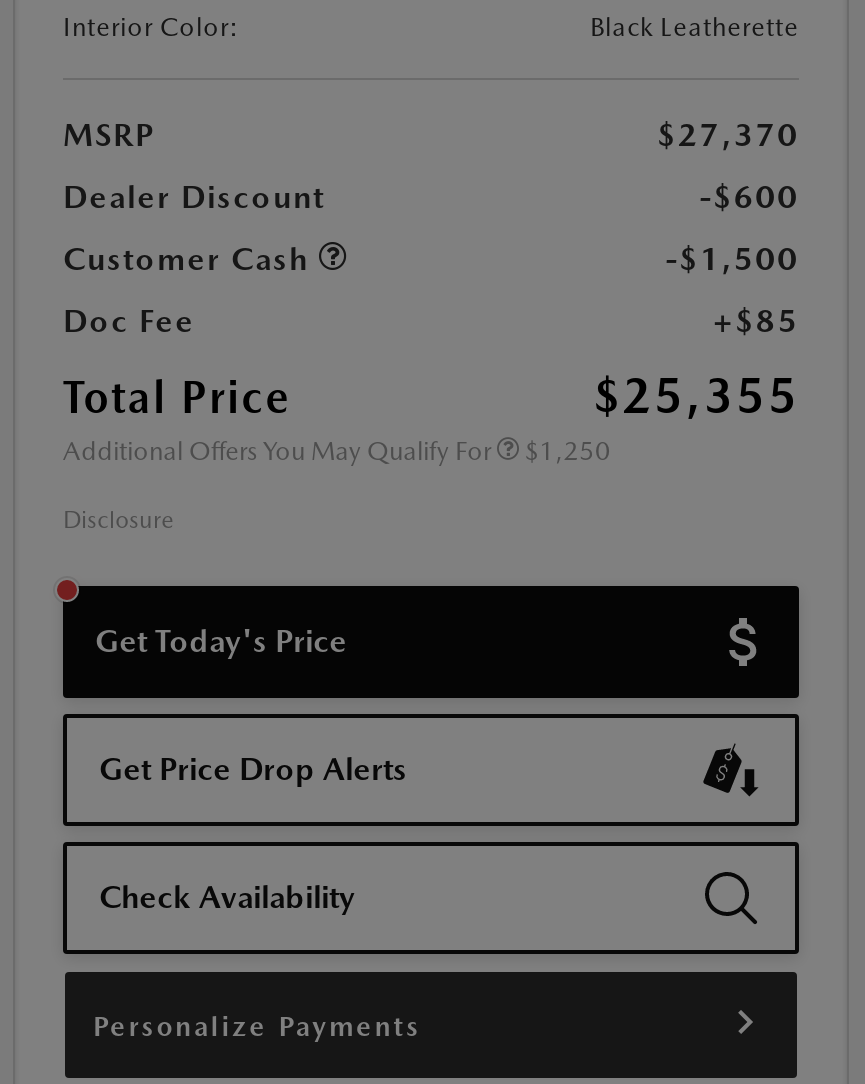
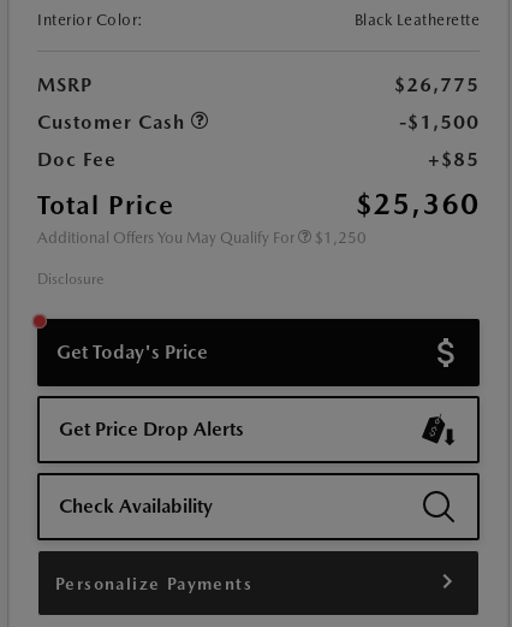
[63,116,799,216] $27,370 | Dealer Discount | -$600 -> [394,73,480,96] $26,775
[593,366,799,424] $25,355 -> [356,187,480,221] $25,360

